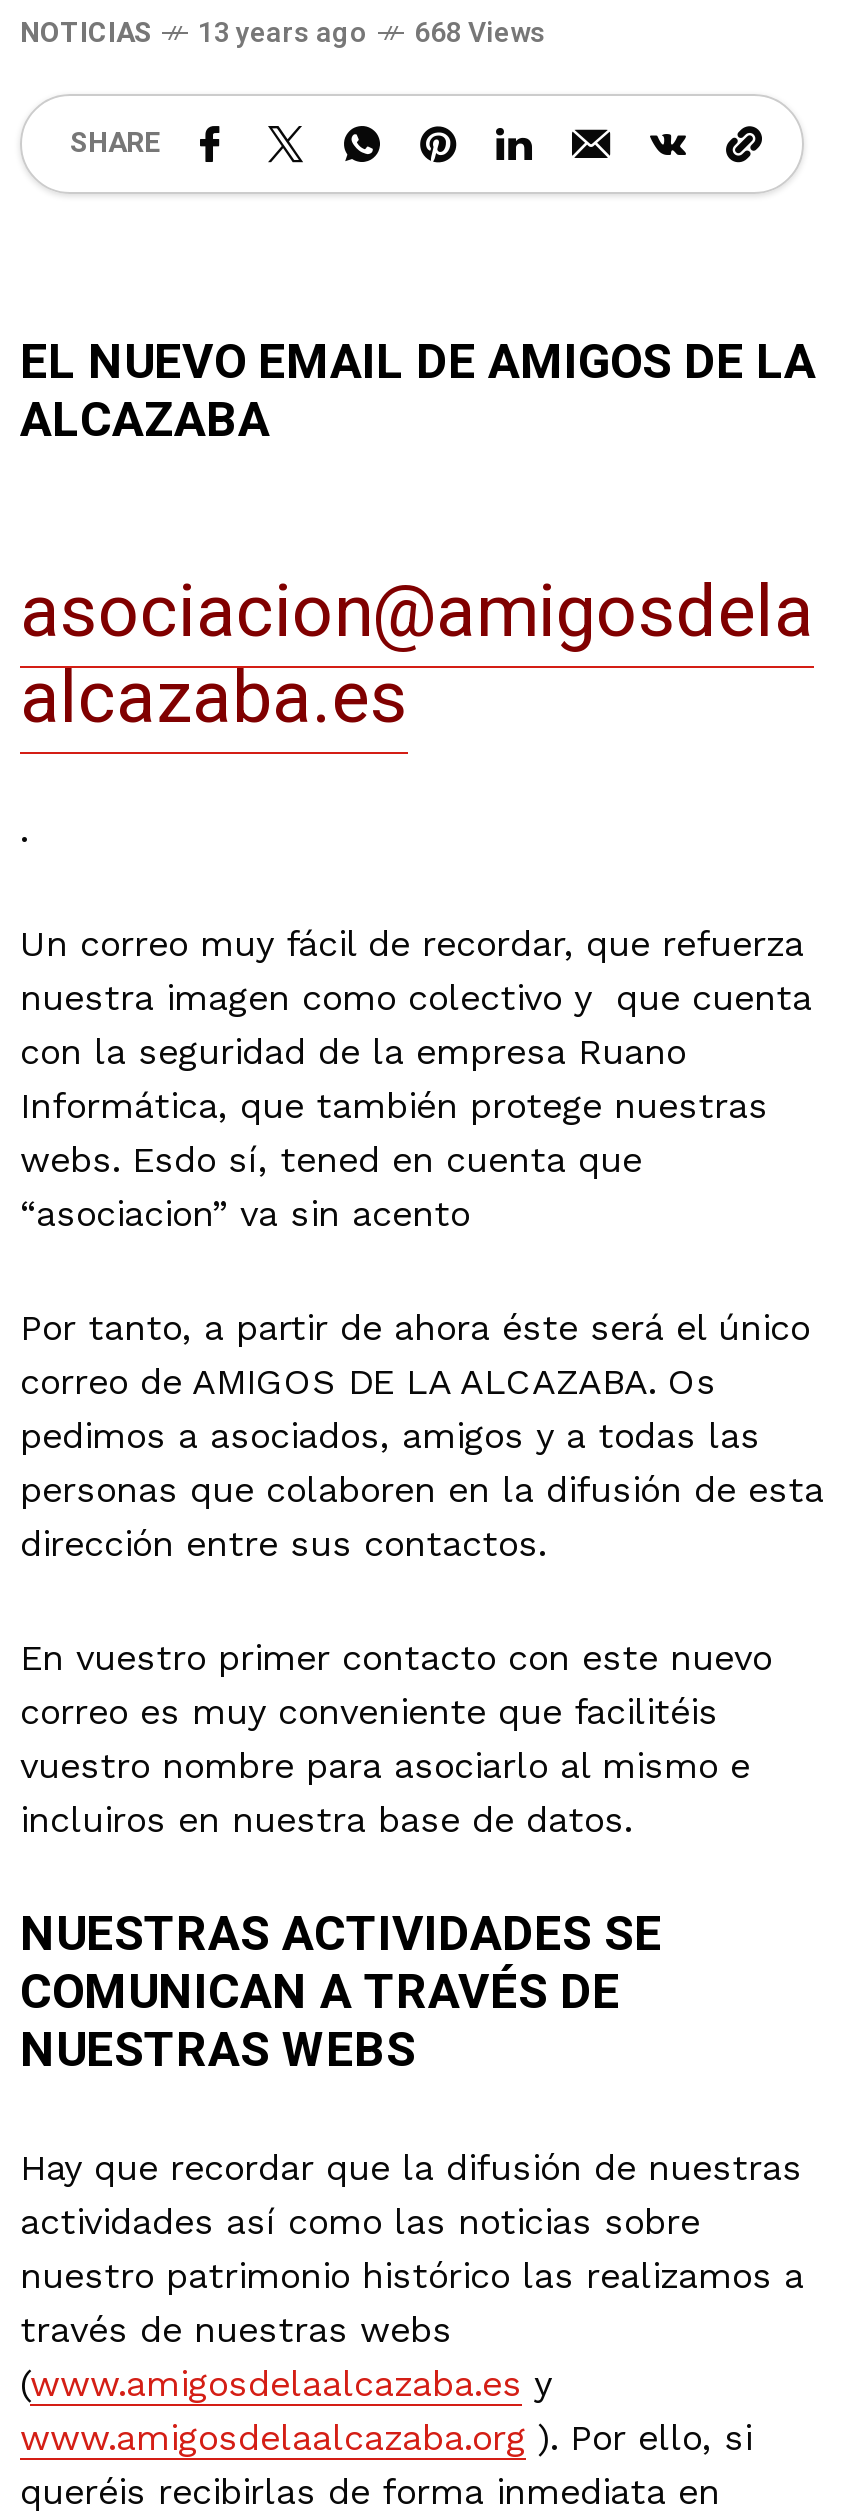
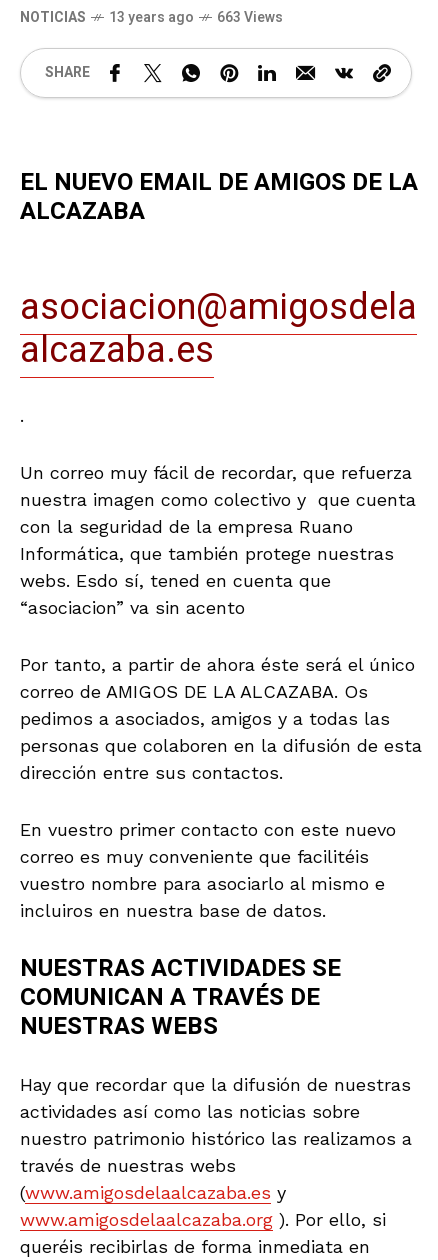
[20,12,546,54] NOTICIAS 13 years ago 668 Views -> [20,7,283,28] NOTICIAS 13 years ago 663 Views

